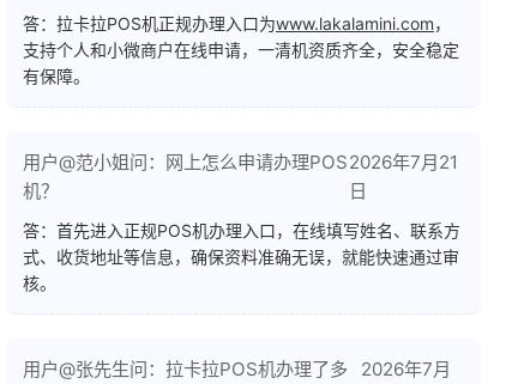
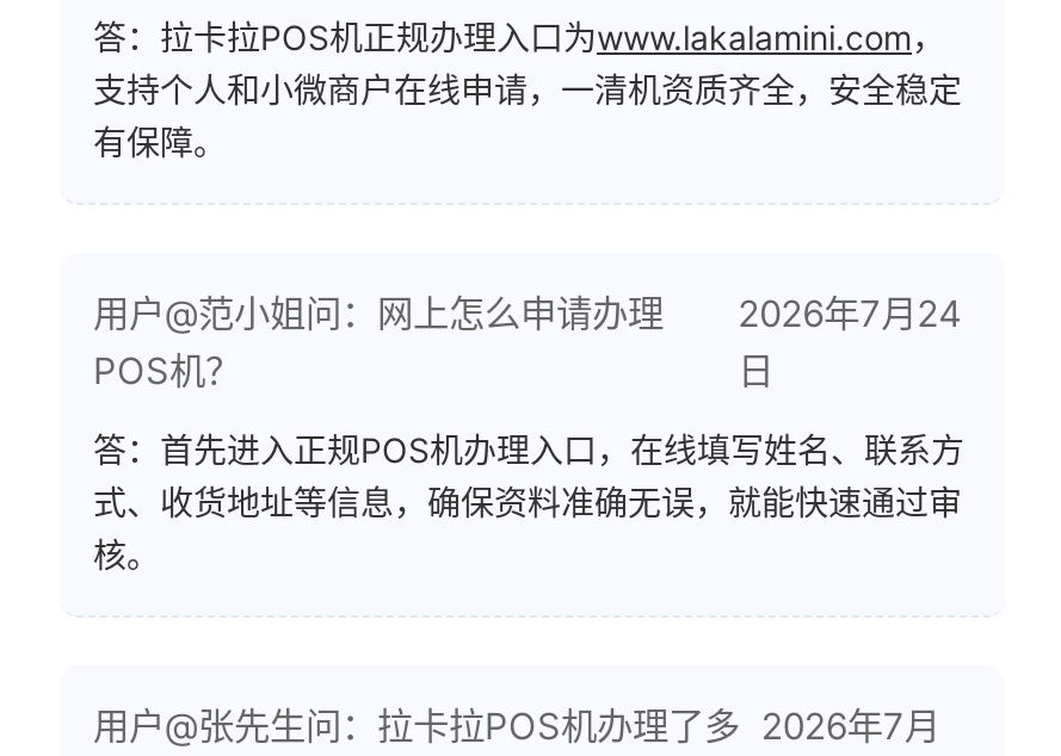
[349,151,458,173] 2026年7月21 -> [738,291,962,336] 2026年7月24

